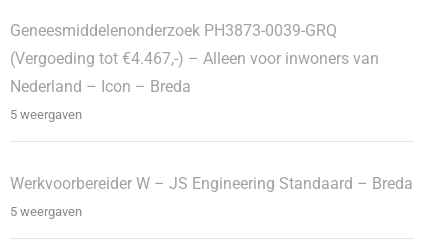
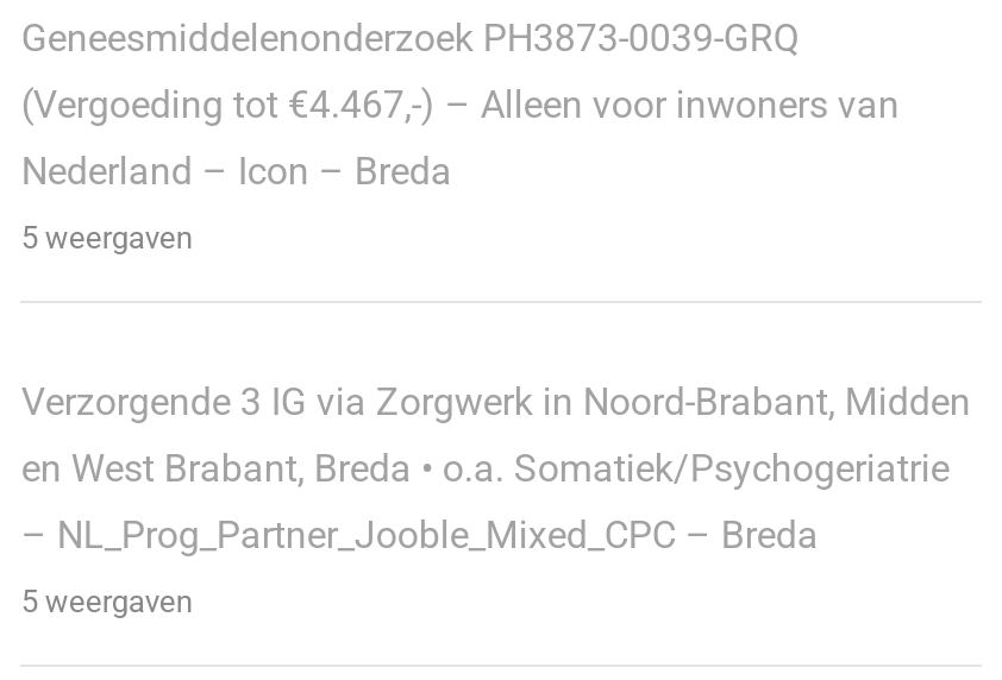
[10,174,413,193] Werkvoorbereider W – JS Engineering Standaard – Breda -> [21,379,971,558] Verzorgende 3 IG via Zorgwerk in Noord-Brabant, Midden | en West Brabant, Breda • o.a. Somatiek/Psychogeriatrie | – NL_Prog_Partner_Jooble_Mixed_CPC – Breda

